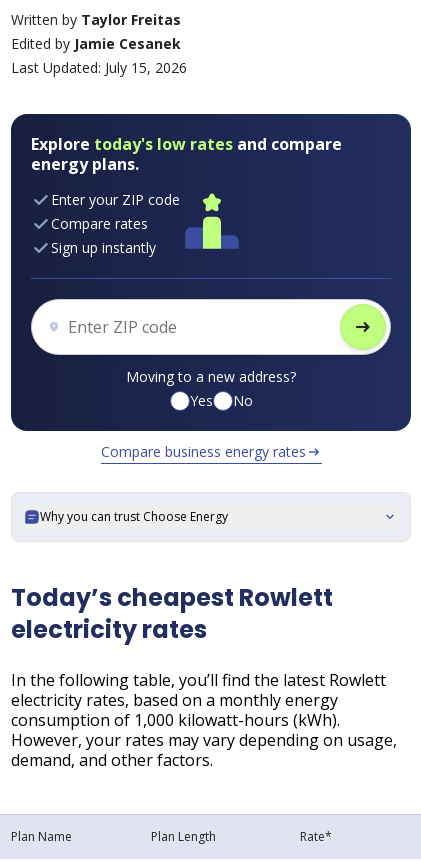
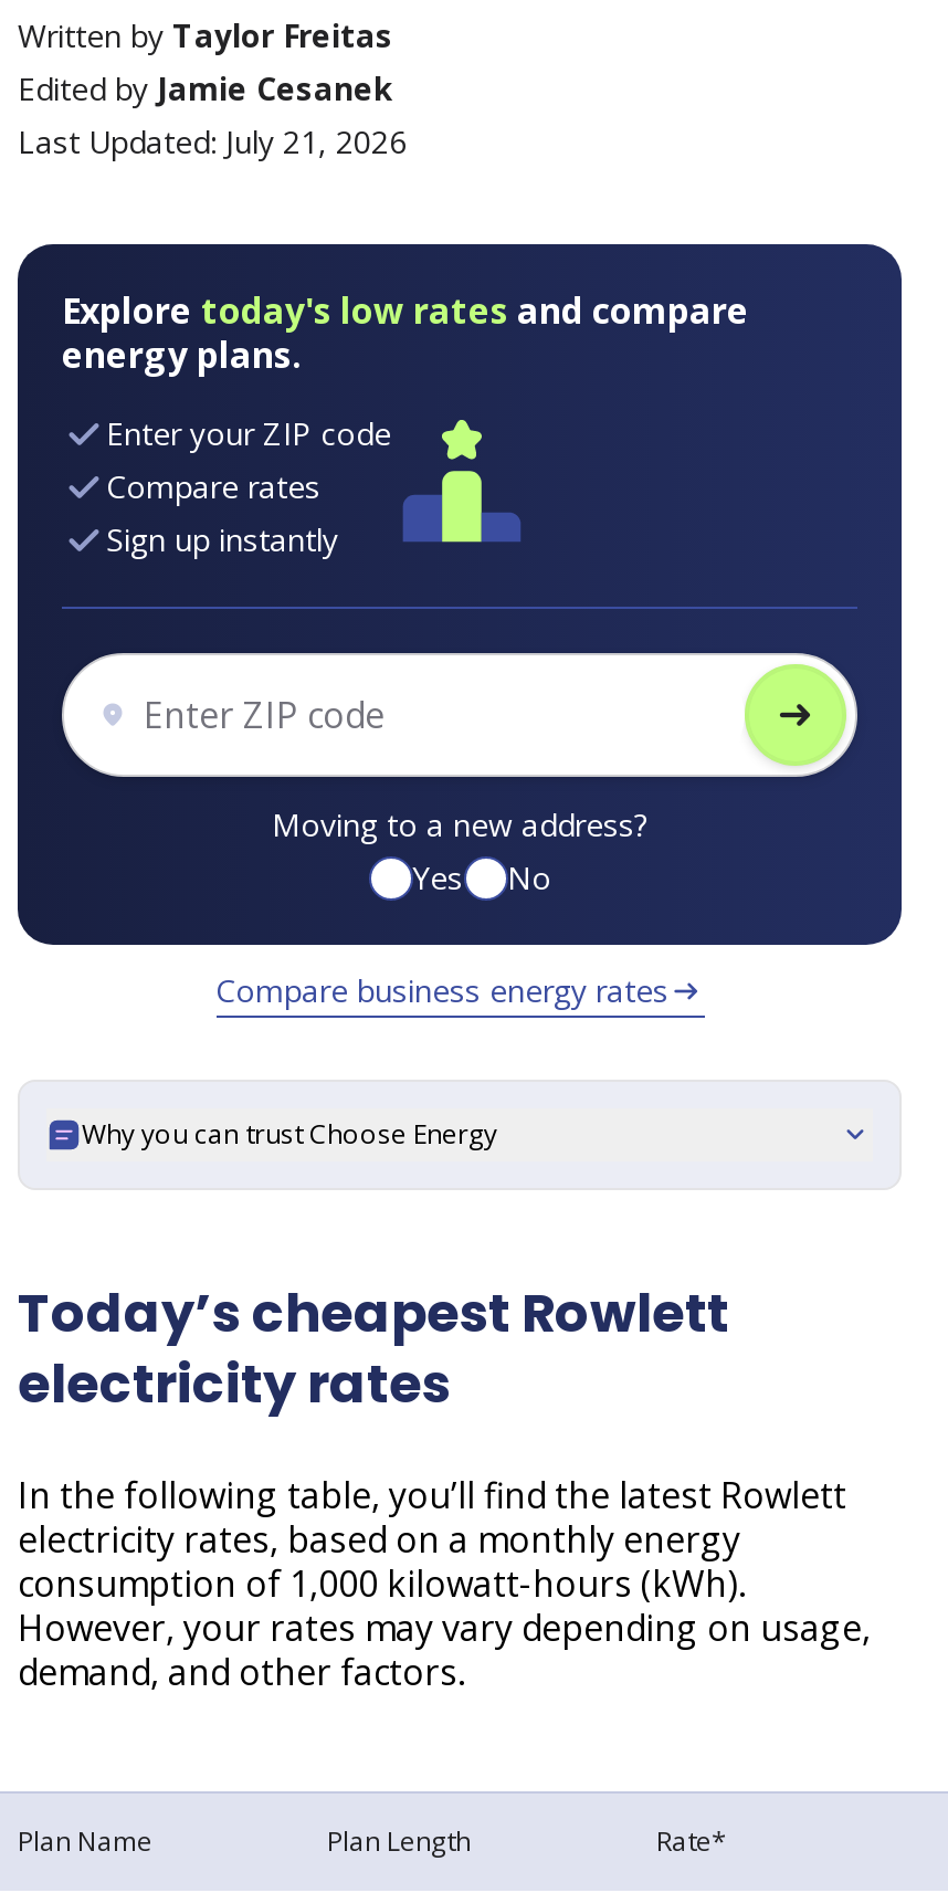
[11,58,187,77] Last Updated: July 15, 2026 -> [18,120,407,162] Last Updated: July 21, 2026

